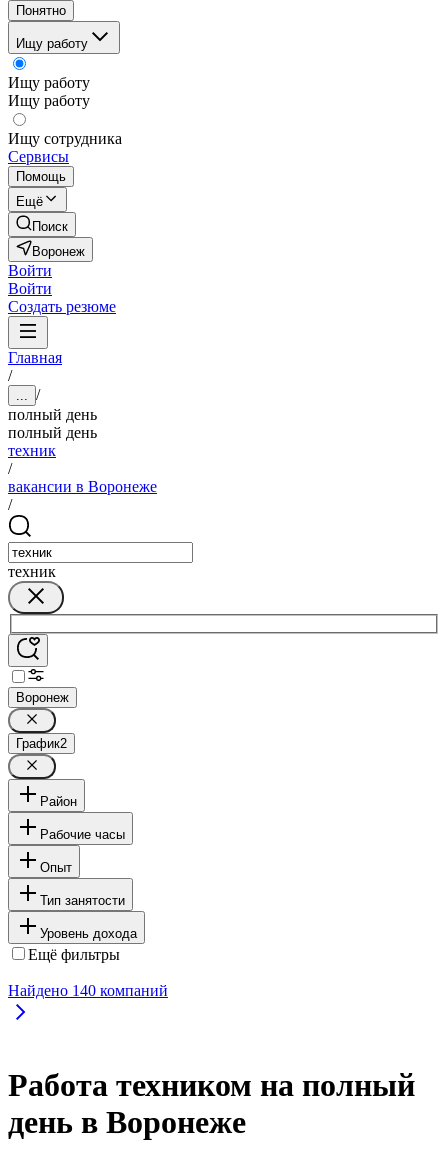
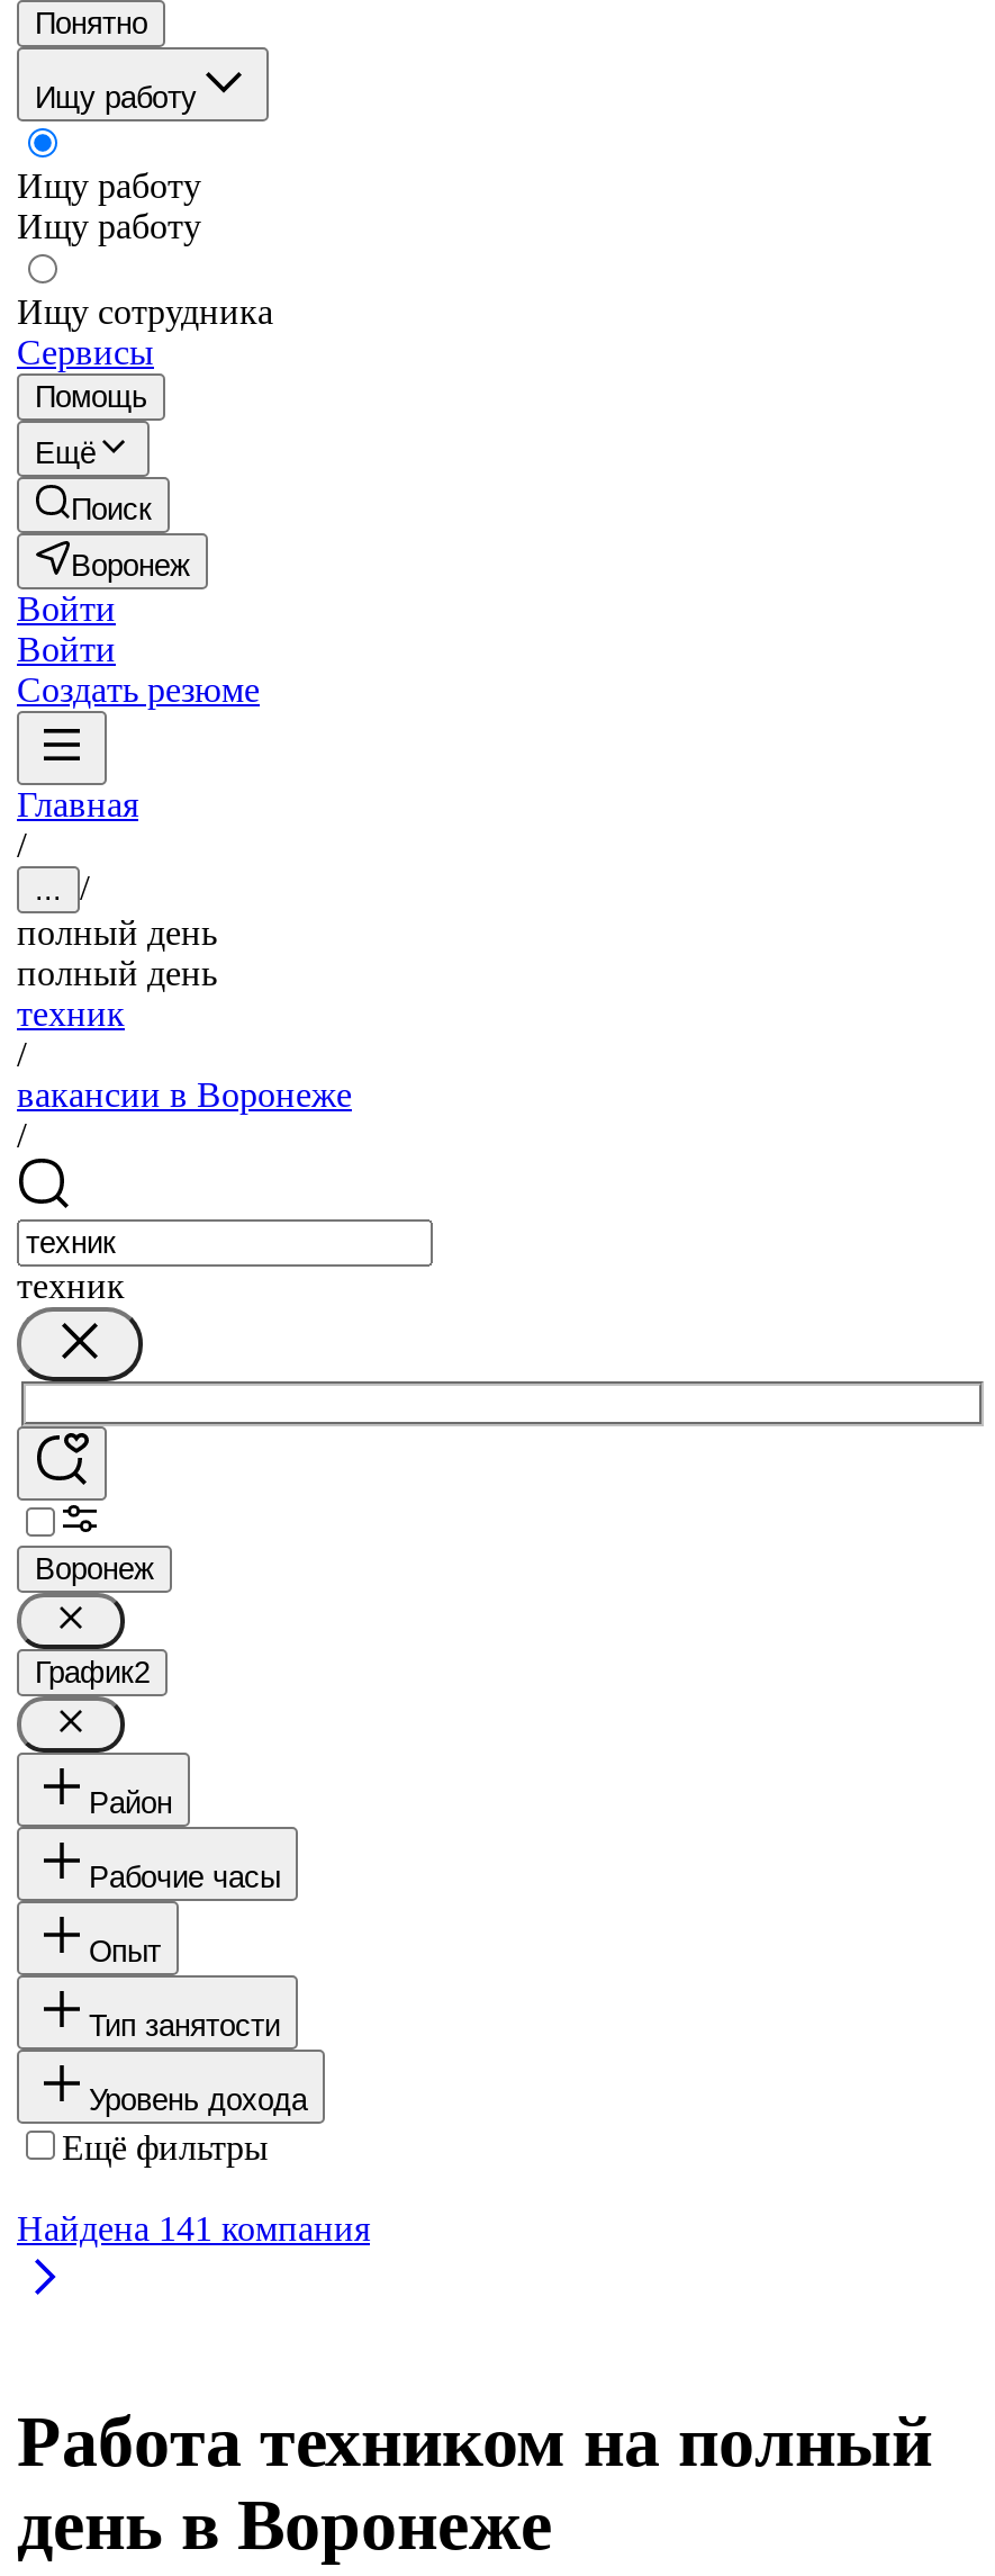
[8,982,168,999] Найдено 140 компаний -> [17,2208,370,2247] Найдена 141 компания

